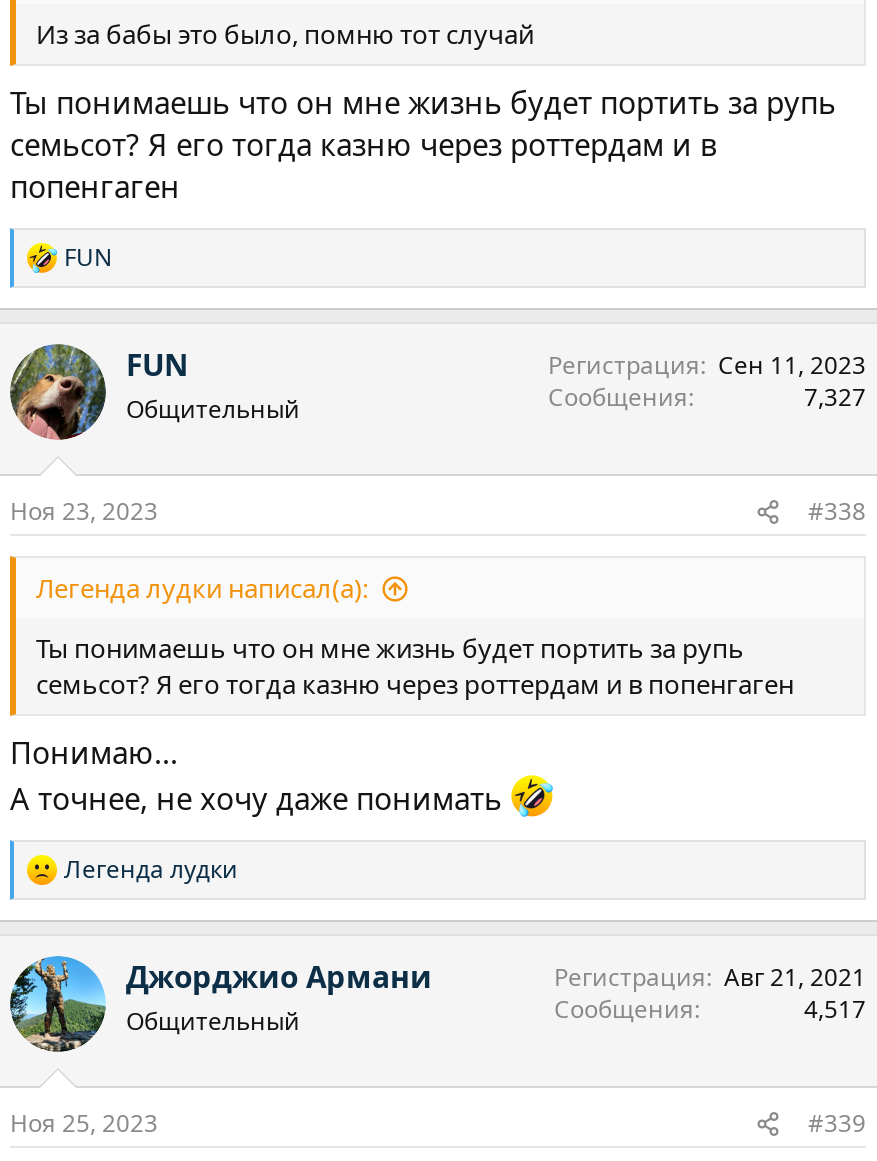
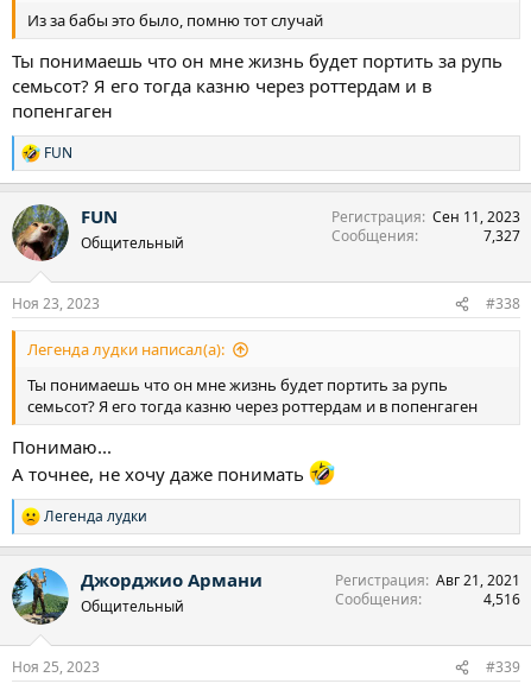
[804,991,866,1025] 4,517 -> [483,588,520,609] 4,516

